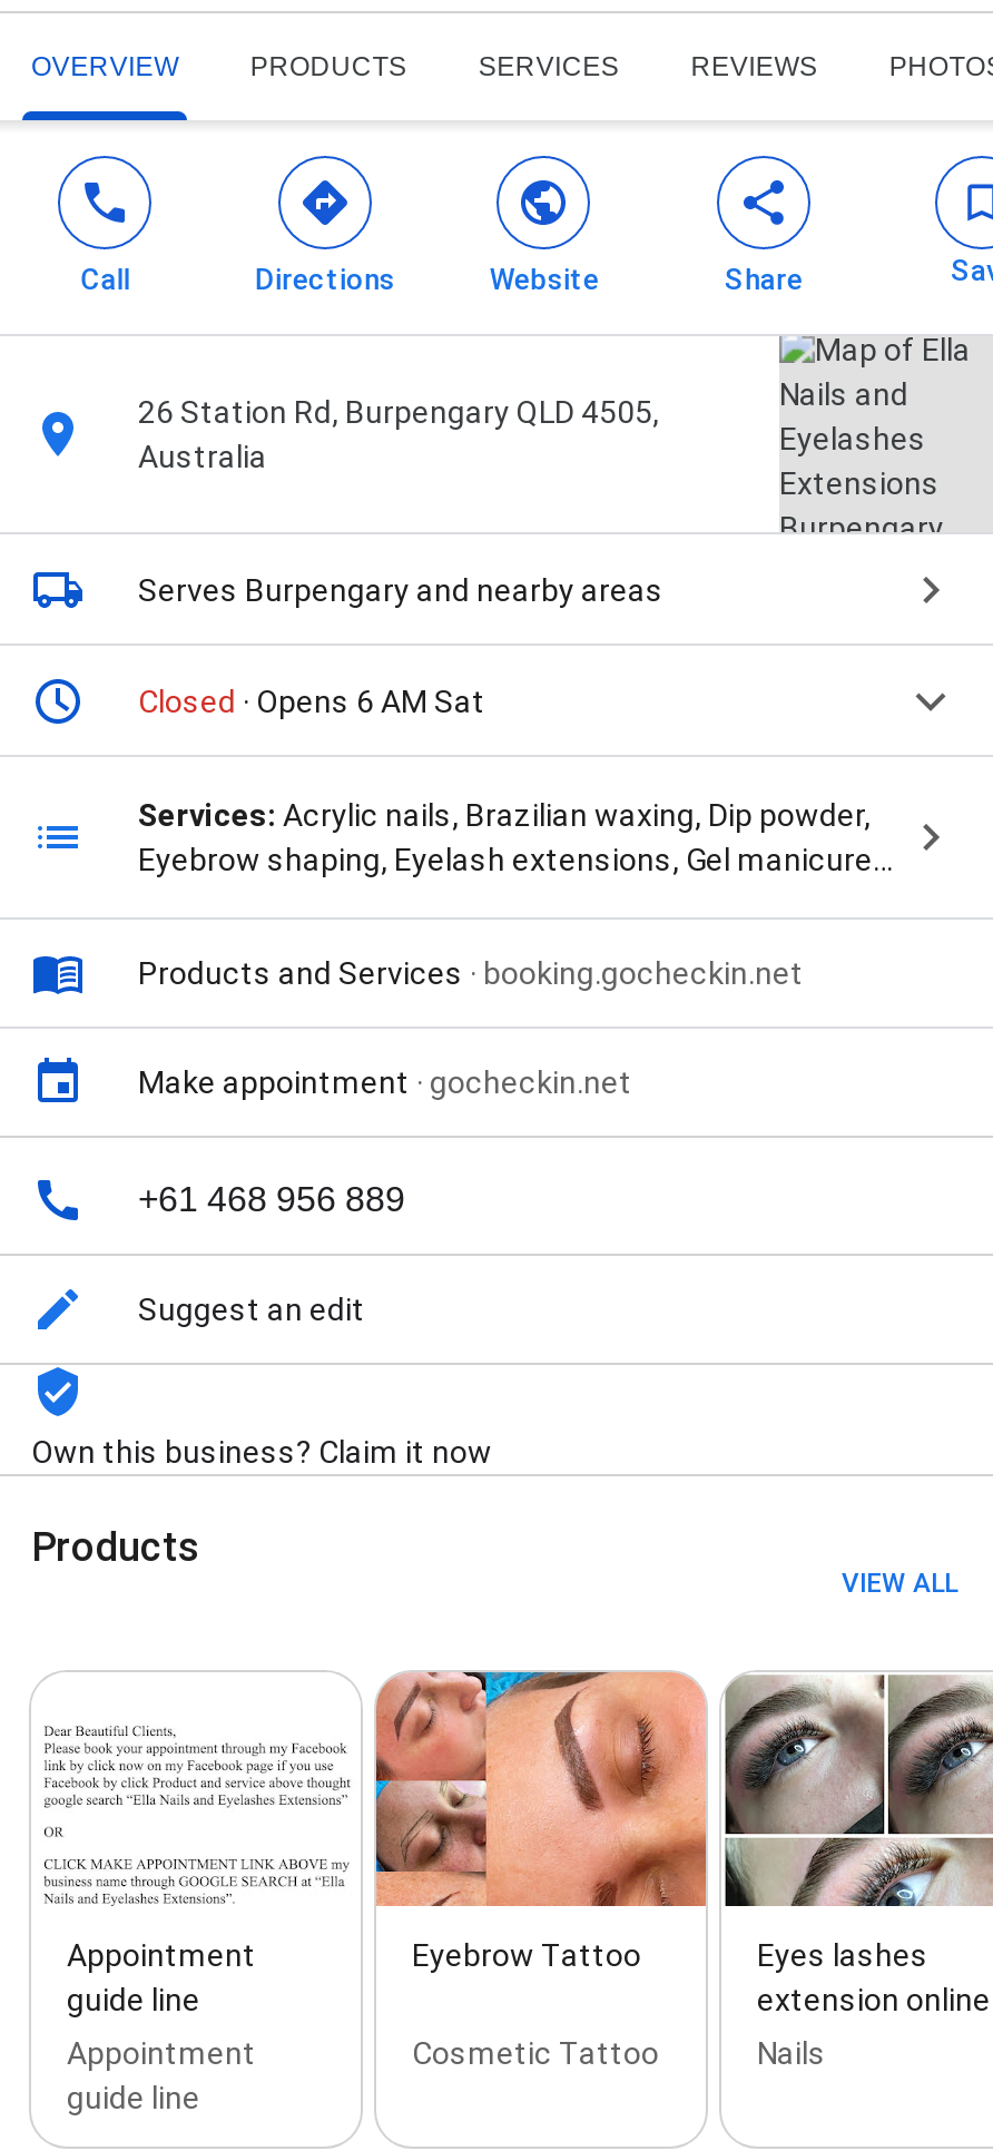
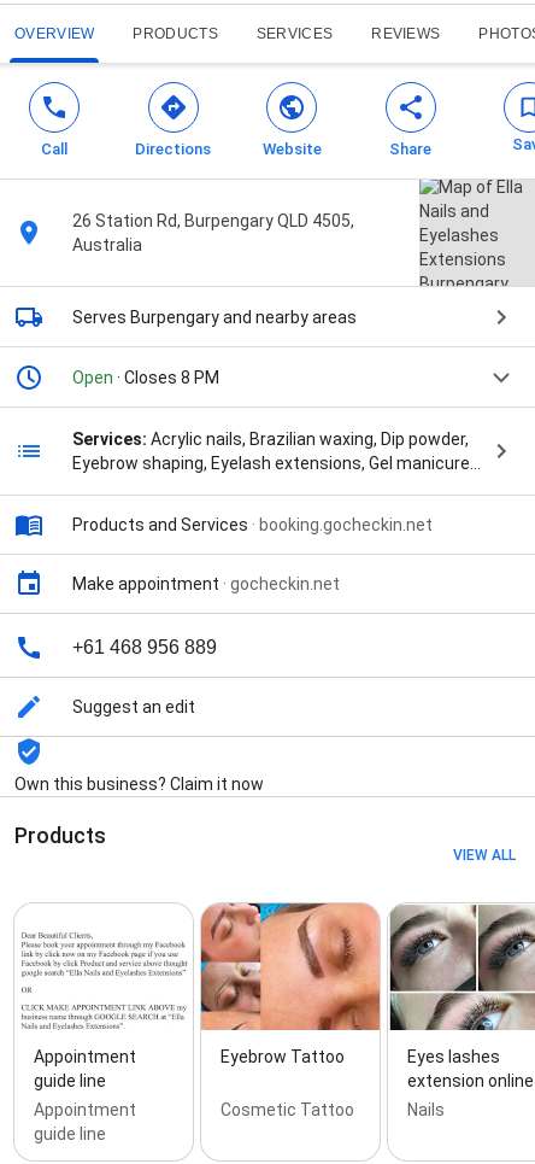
[138,684,485,720] Closed · Opens 6 AM Sat -> [72,368,219,387] Open · Closes 8 PM

